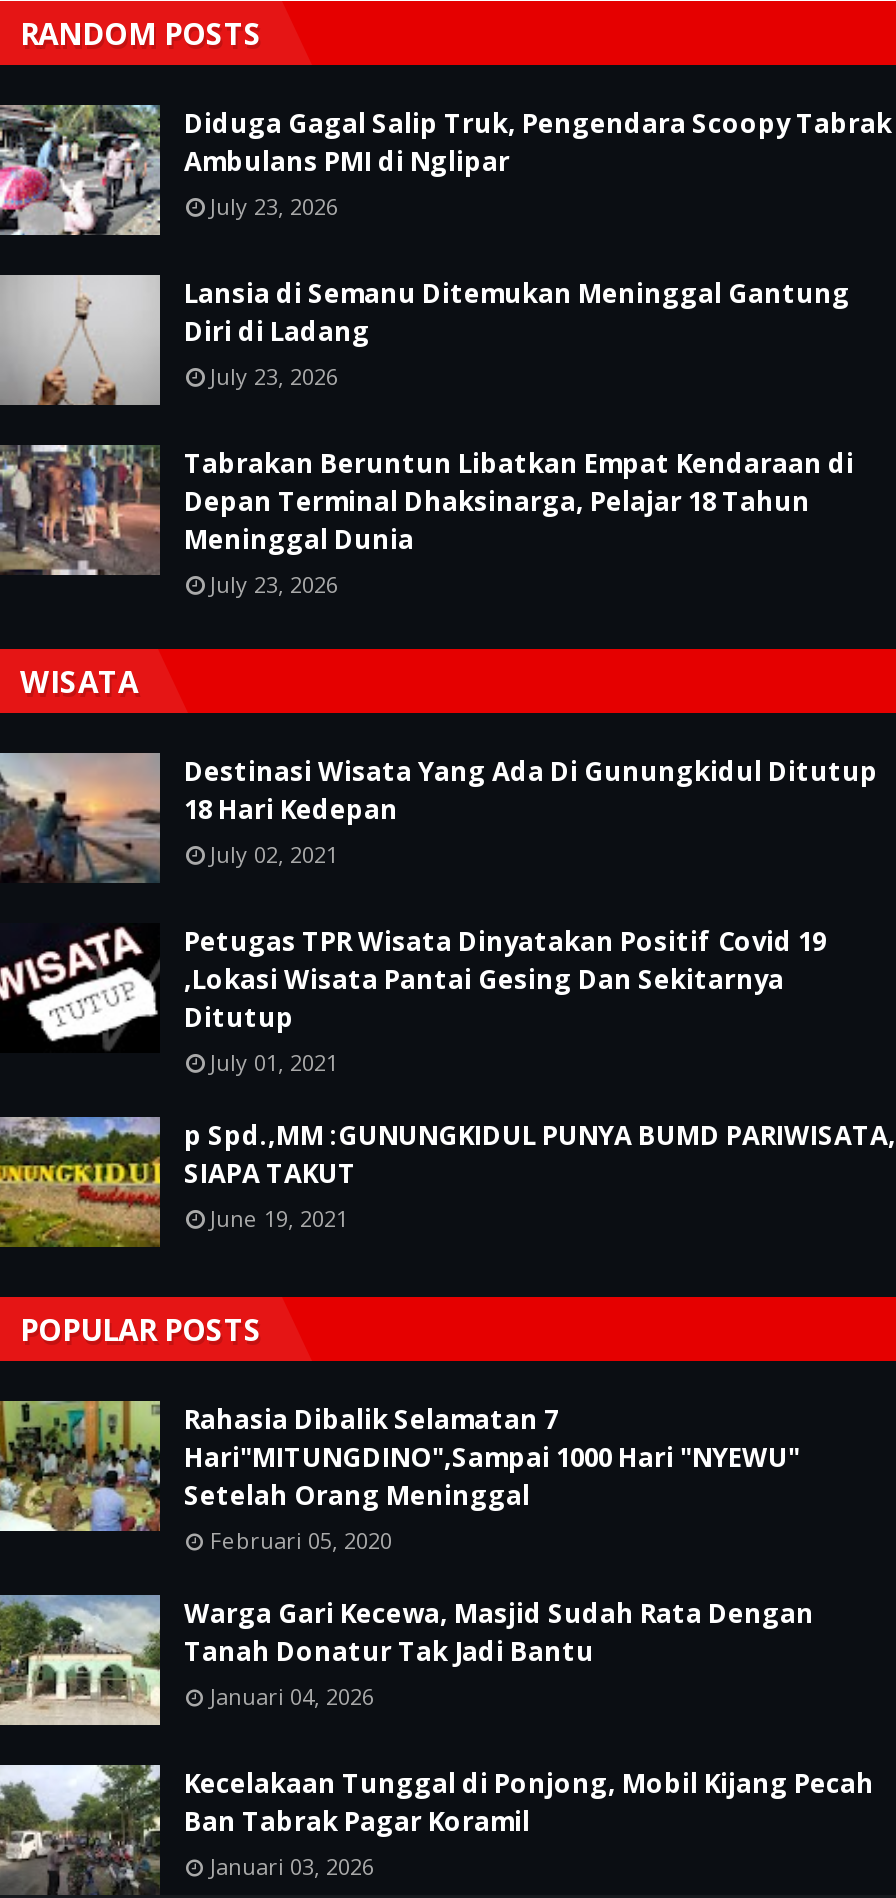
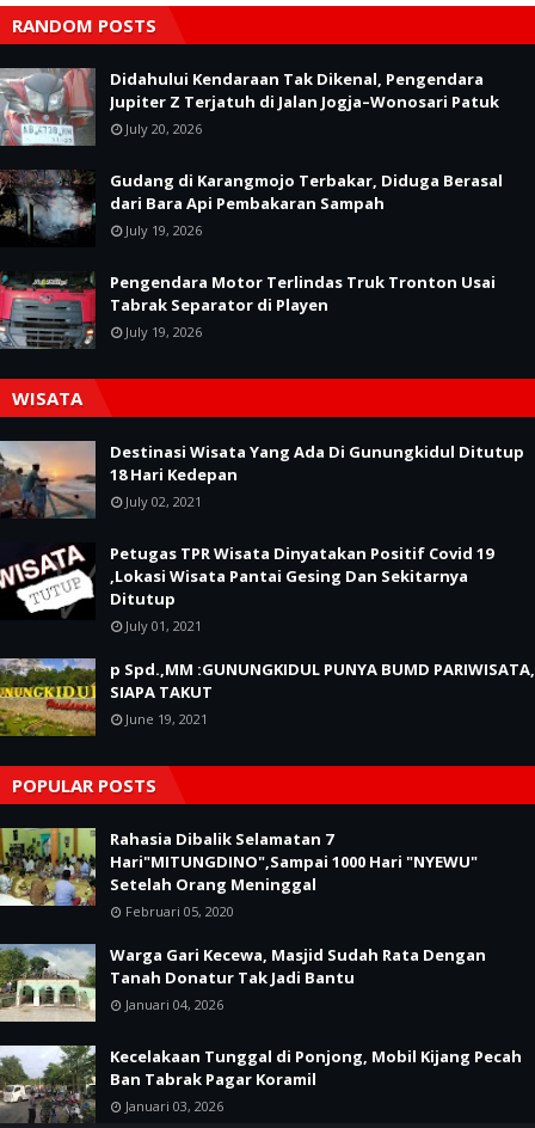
[6,103,892,237] [image] | Diduga Gagal Salip Truk, Pengendara Scoopy Tabrak | Ambulans PMI di Nglipar | July 23, 2026 -> [4,68,499,147] [image] | Didahului Kendaraan Tak Dikenal, Pengendara | Jupiter Z Terjatuh di Jalan Jogja–Wonosari Patuk | July 20, 2026
[6,273,850,407] [image] | Lansia di Semanu Ditemukan Meninggal Gantung | Diri di Ladang | July 23, 2026 -> [4,170,503,239] [image] | Gudang di Karangmojo Terbakar, Diduga Berasal | dari Bara Api Pembakaran Sampah | July 19, 2026
[6,443,854,600] [image] | Tabrakan Beruntun Libatkan Empat Kendaraan di | Depan Terminal Dhaksinarga, Pelajar 18 Tahun | Meninggal Dunia | July 23, 2026 -> [4,271,496,349] [image] | Pengendara Motor Terlindas Truk Tronton Usai | Tabrak Separator di Playen | July 19, 2026

